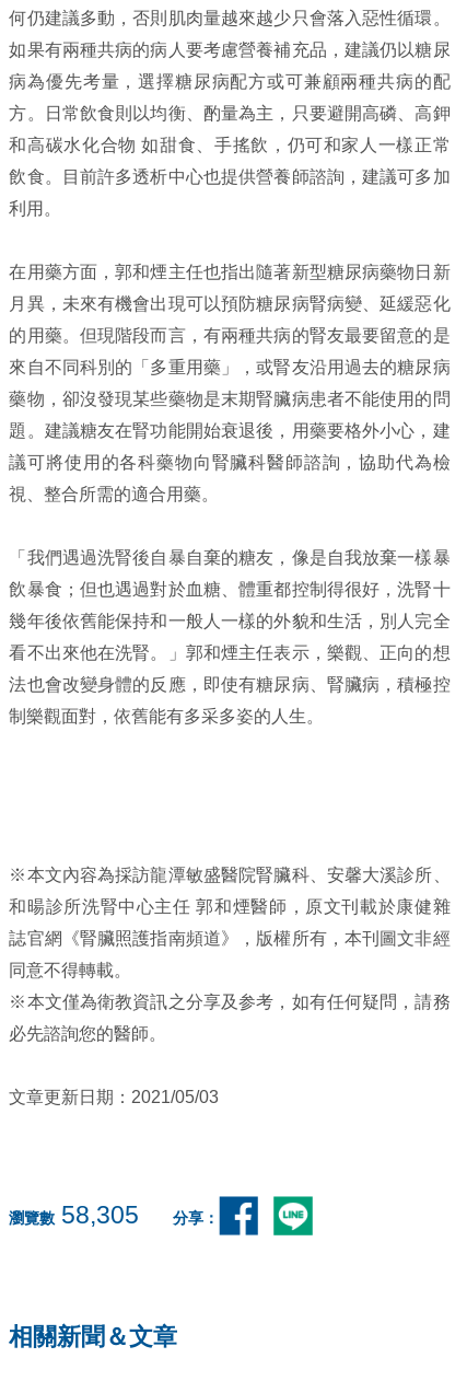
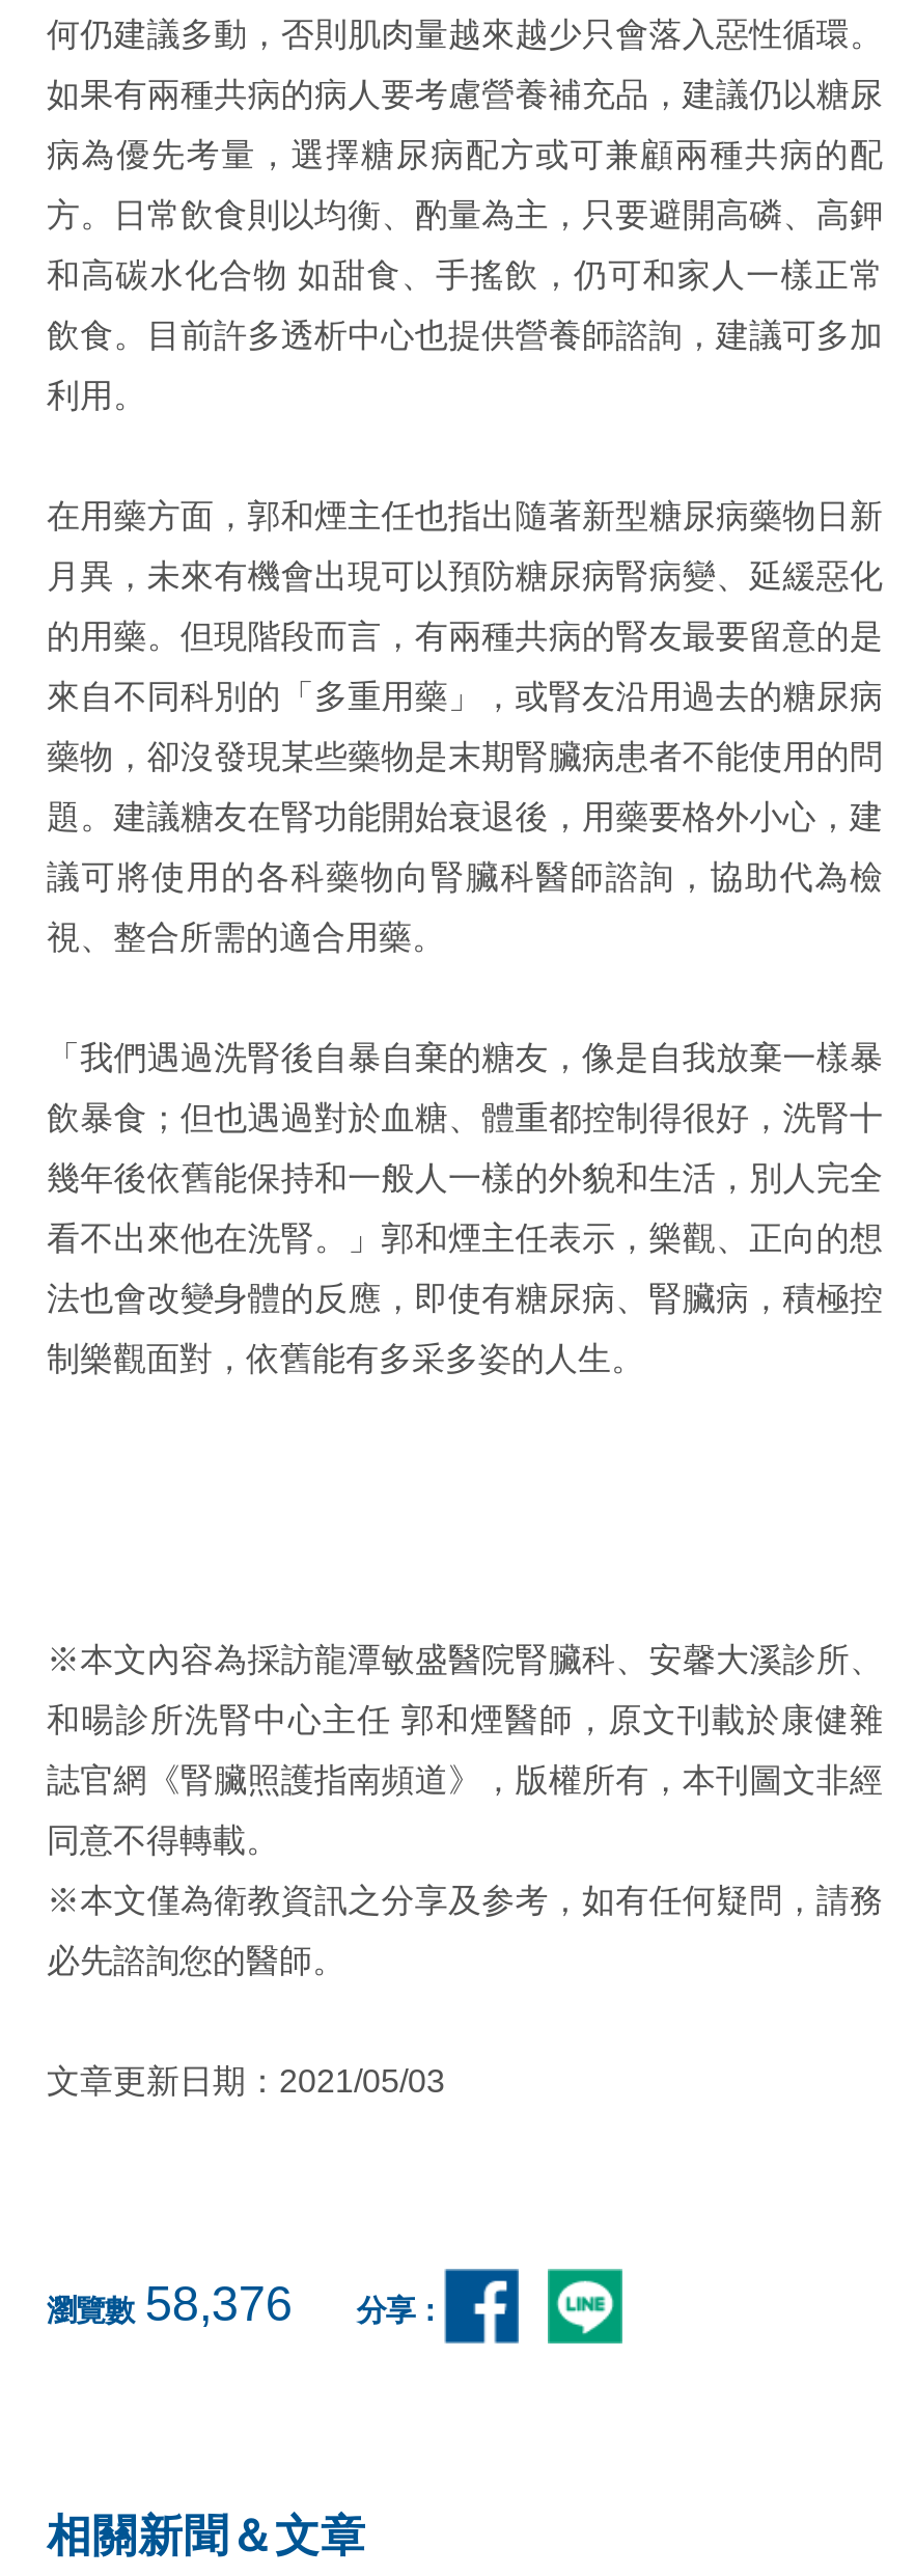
[9,1200,219,1229] 瀏覽數 58,305 分享： -> [47,2277,444,2331] 瀏覽數 58,376 分享：

